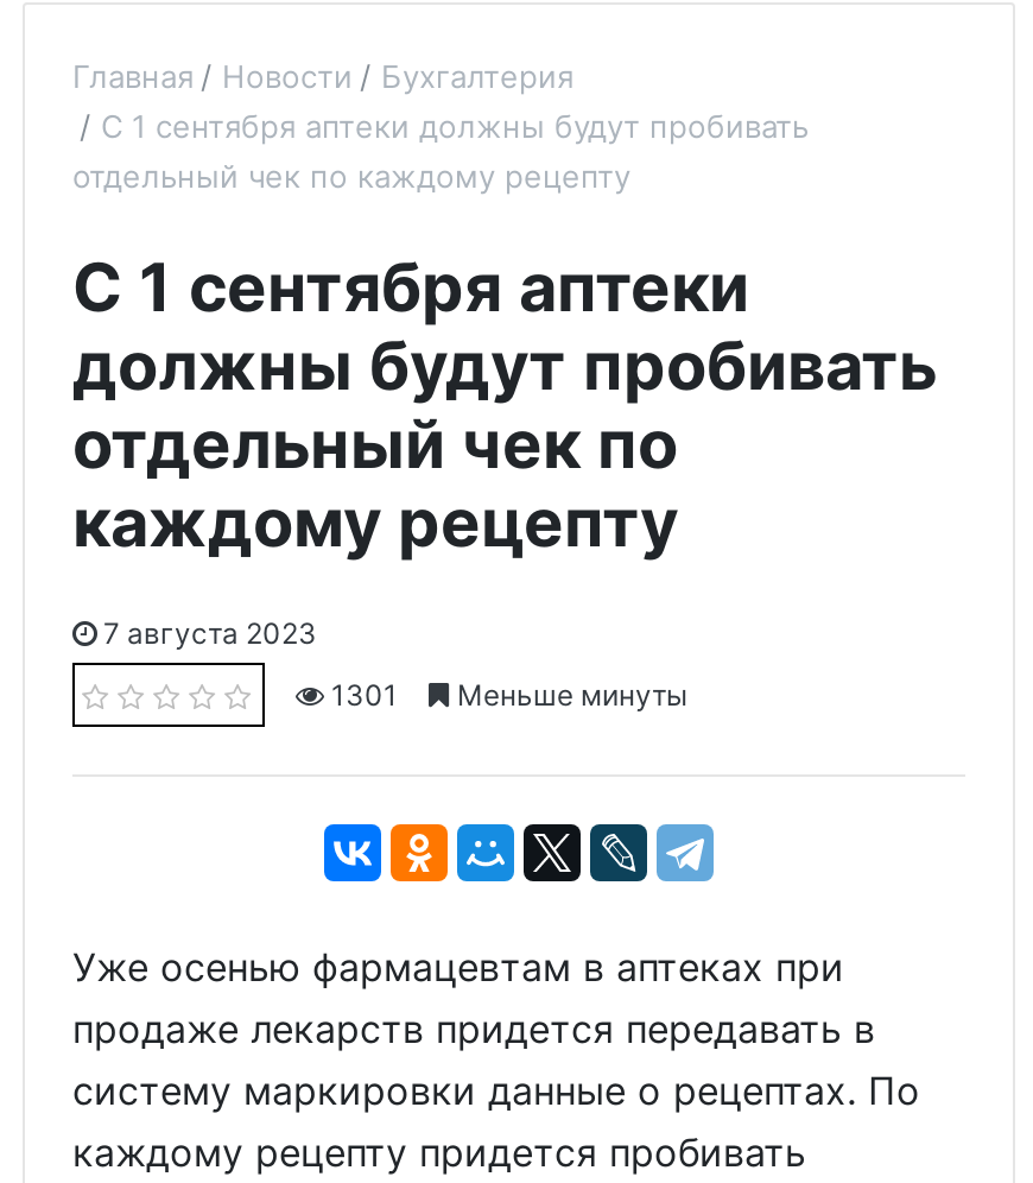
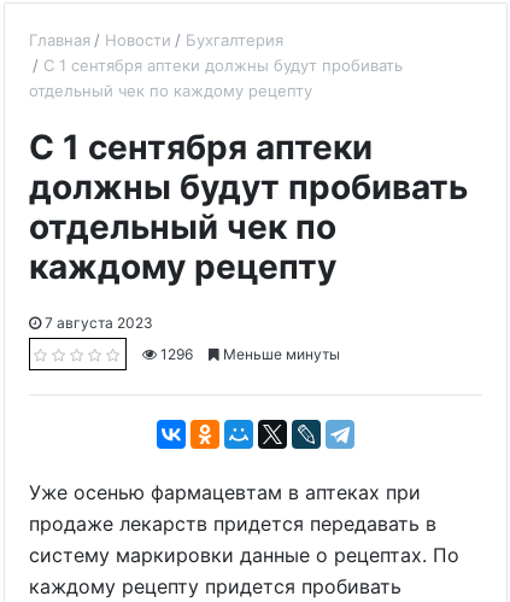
[324,676,687,711] 1301 Меньше минуты -> [157,344,340,363] 1296 Меньше минуты

